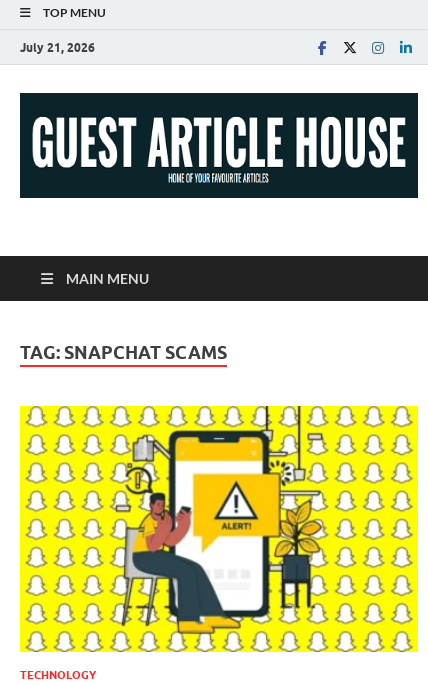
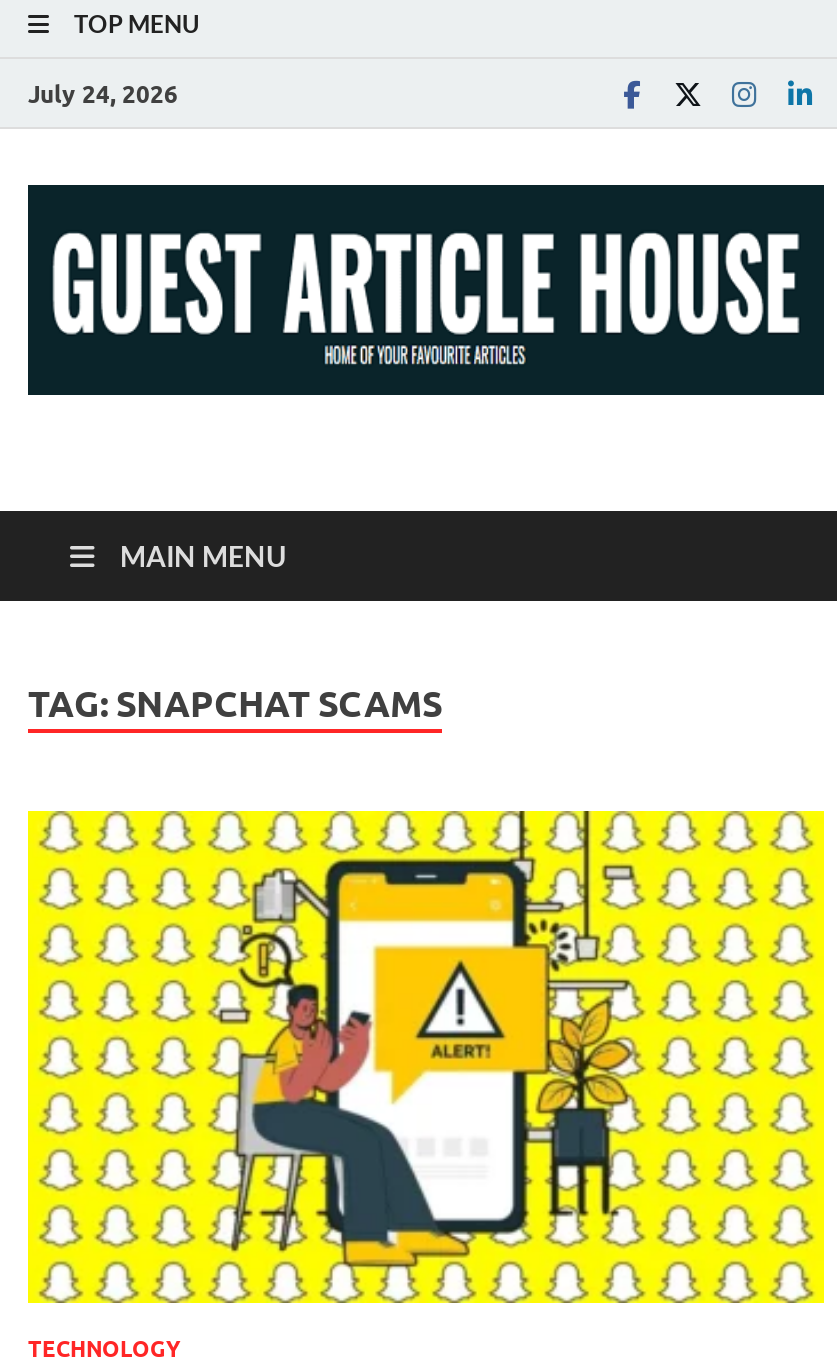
[20,39,95,54] July 21, 2026 -> [28,78,178,108] July 24, 2026

